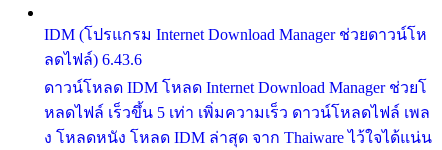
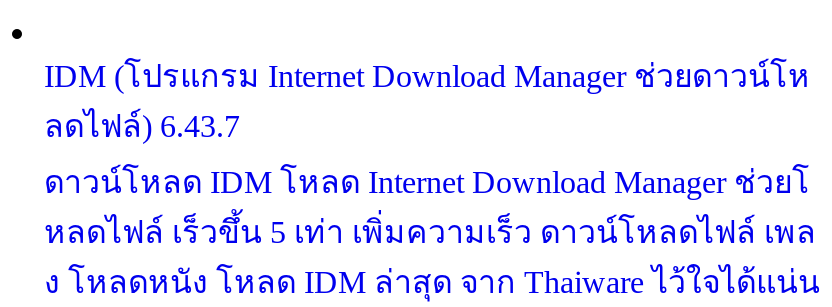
[44,51,142,68] ลดไฟล์) 6.43.6 -> [44,109,240,143] ลดไฟล์) 6.43.7

